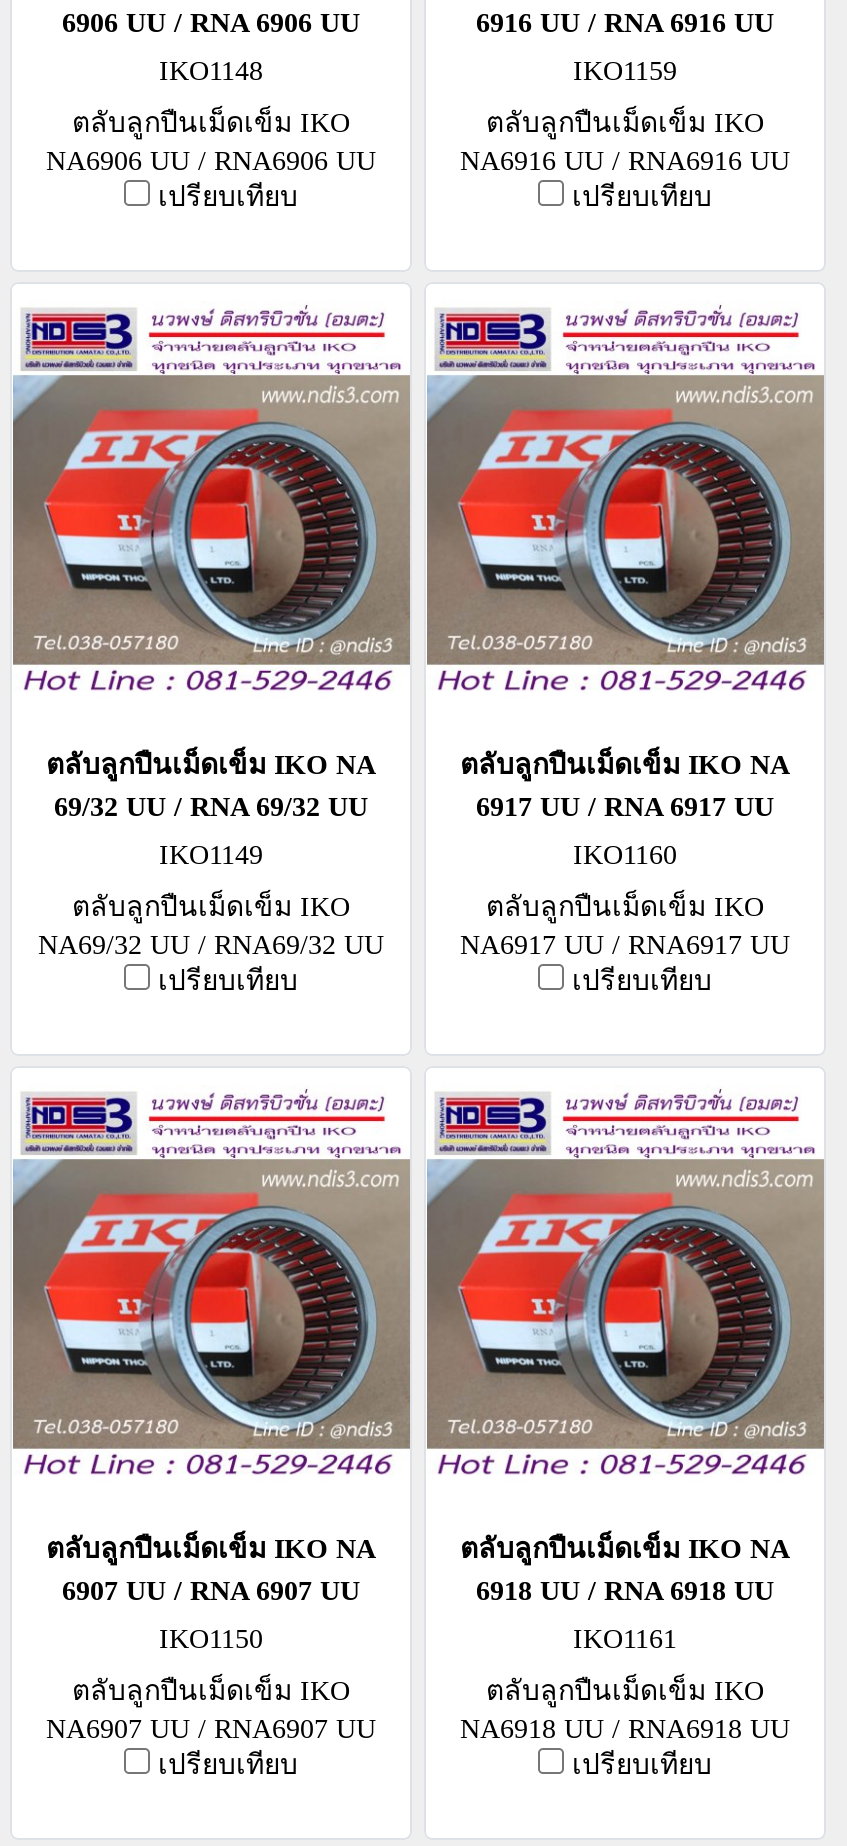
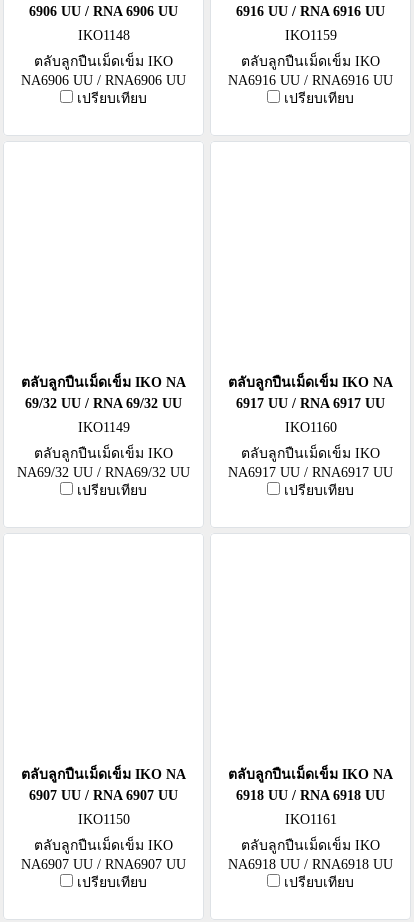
[12,306,412,692] [image] -> none
[426,306,826,692] [image] -> none
[12,1090,412,1476] [image] -> none
[426,1090,826,1476] [image] -> none

